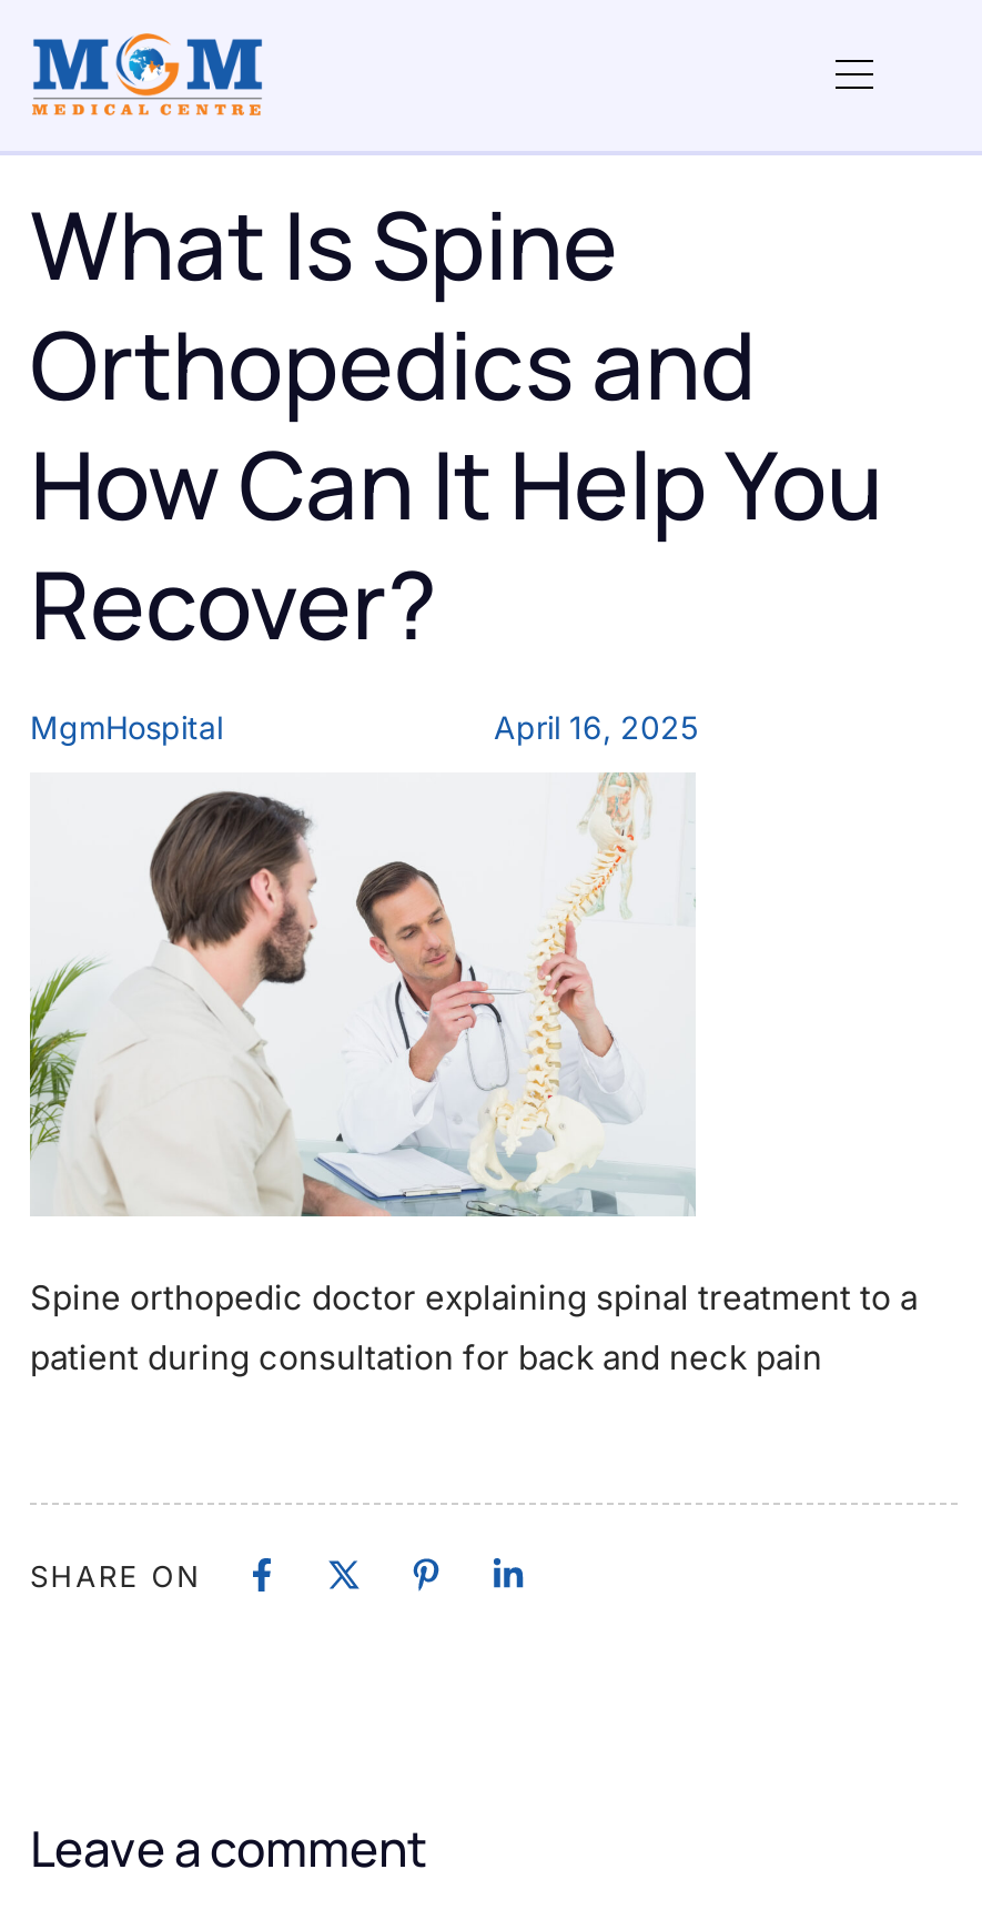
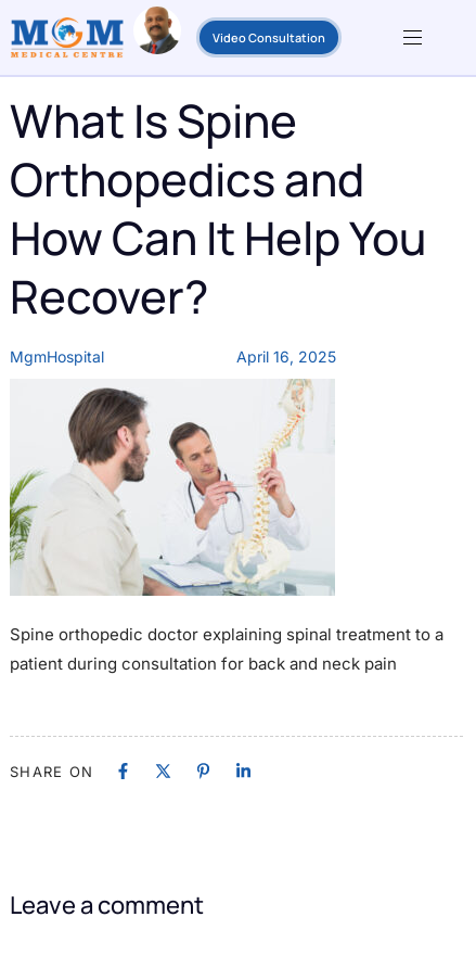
none -> [139,5,325,55] [image] | Video Consultation

